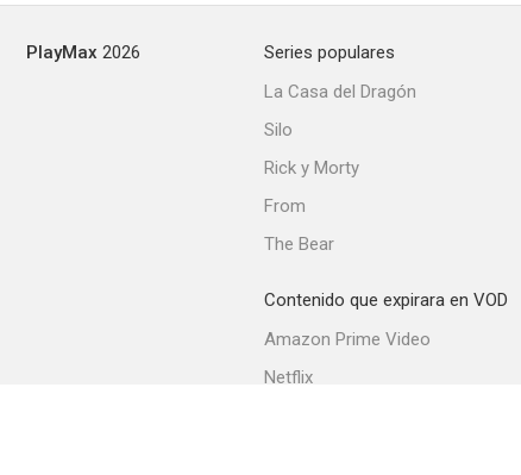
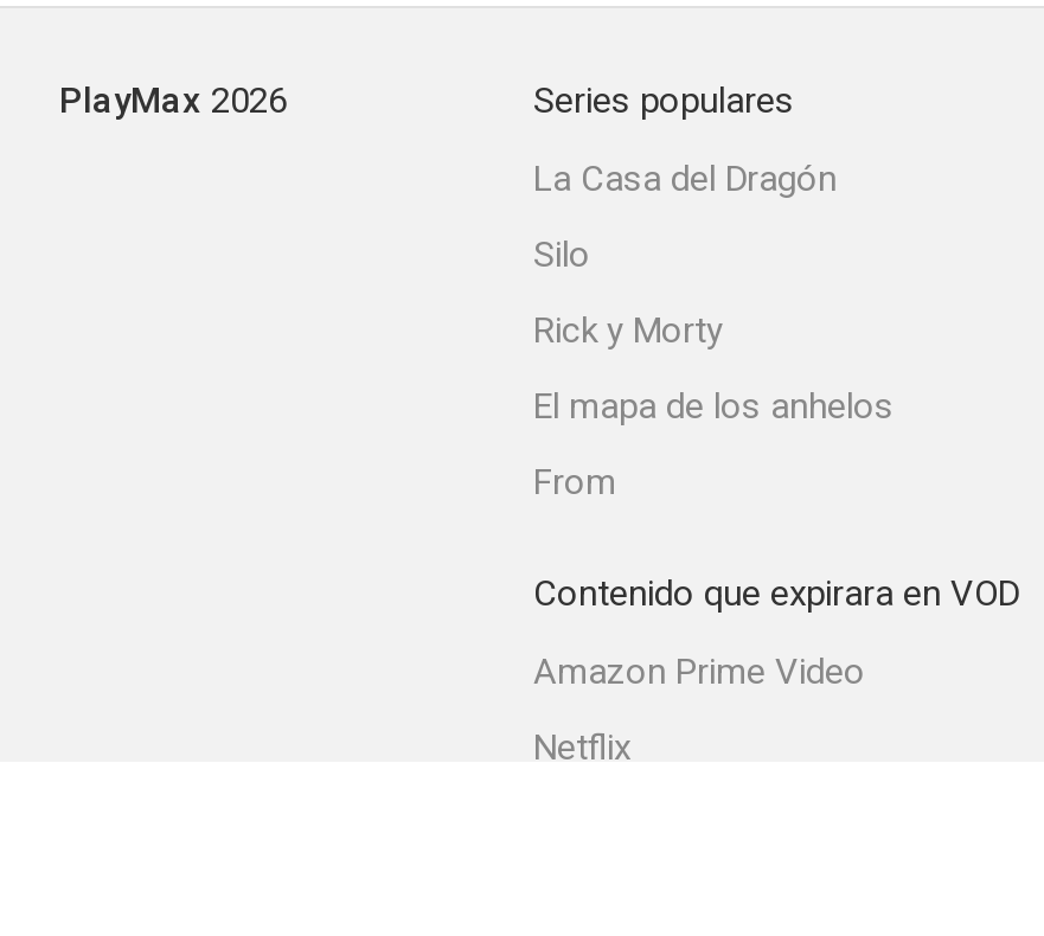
none -> [533,385,894,428] El mapa de los anhelos
moved [264,195,306,217] -> [533,461,616,504]: From
[264,233,334,255] The Bear -> none

